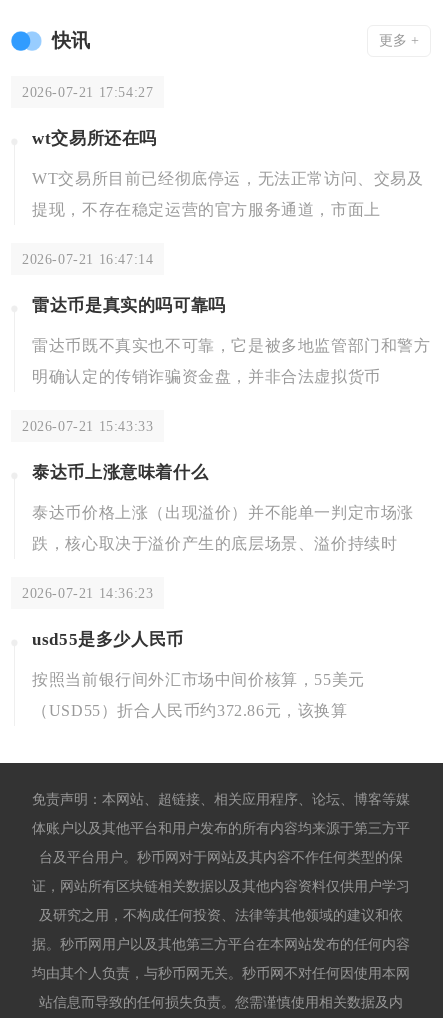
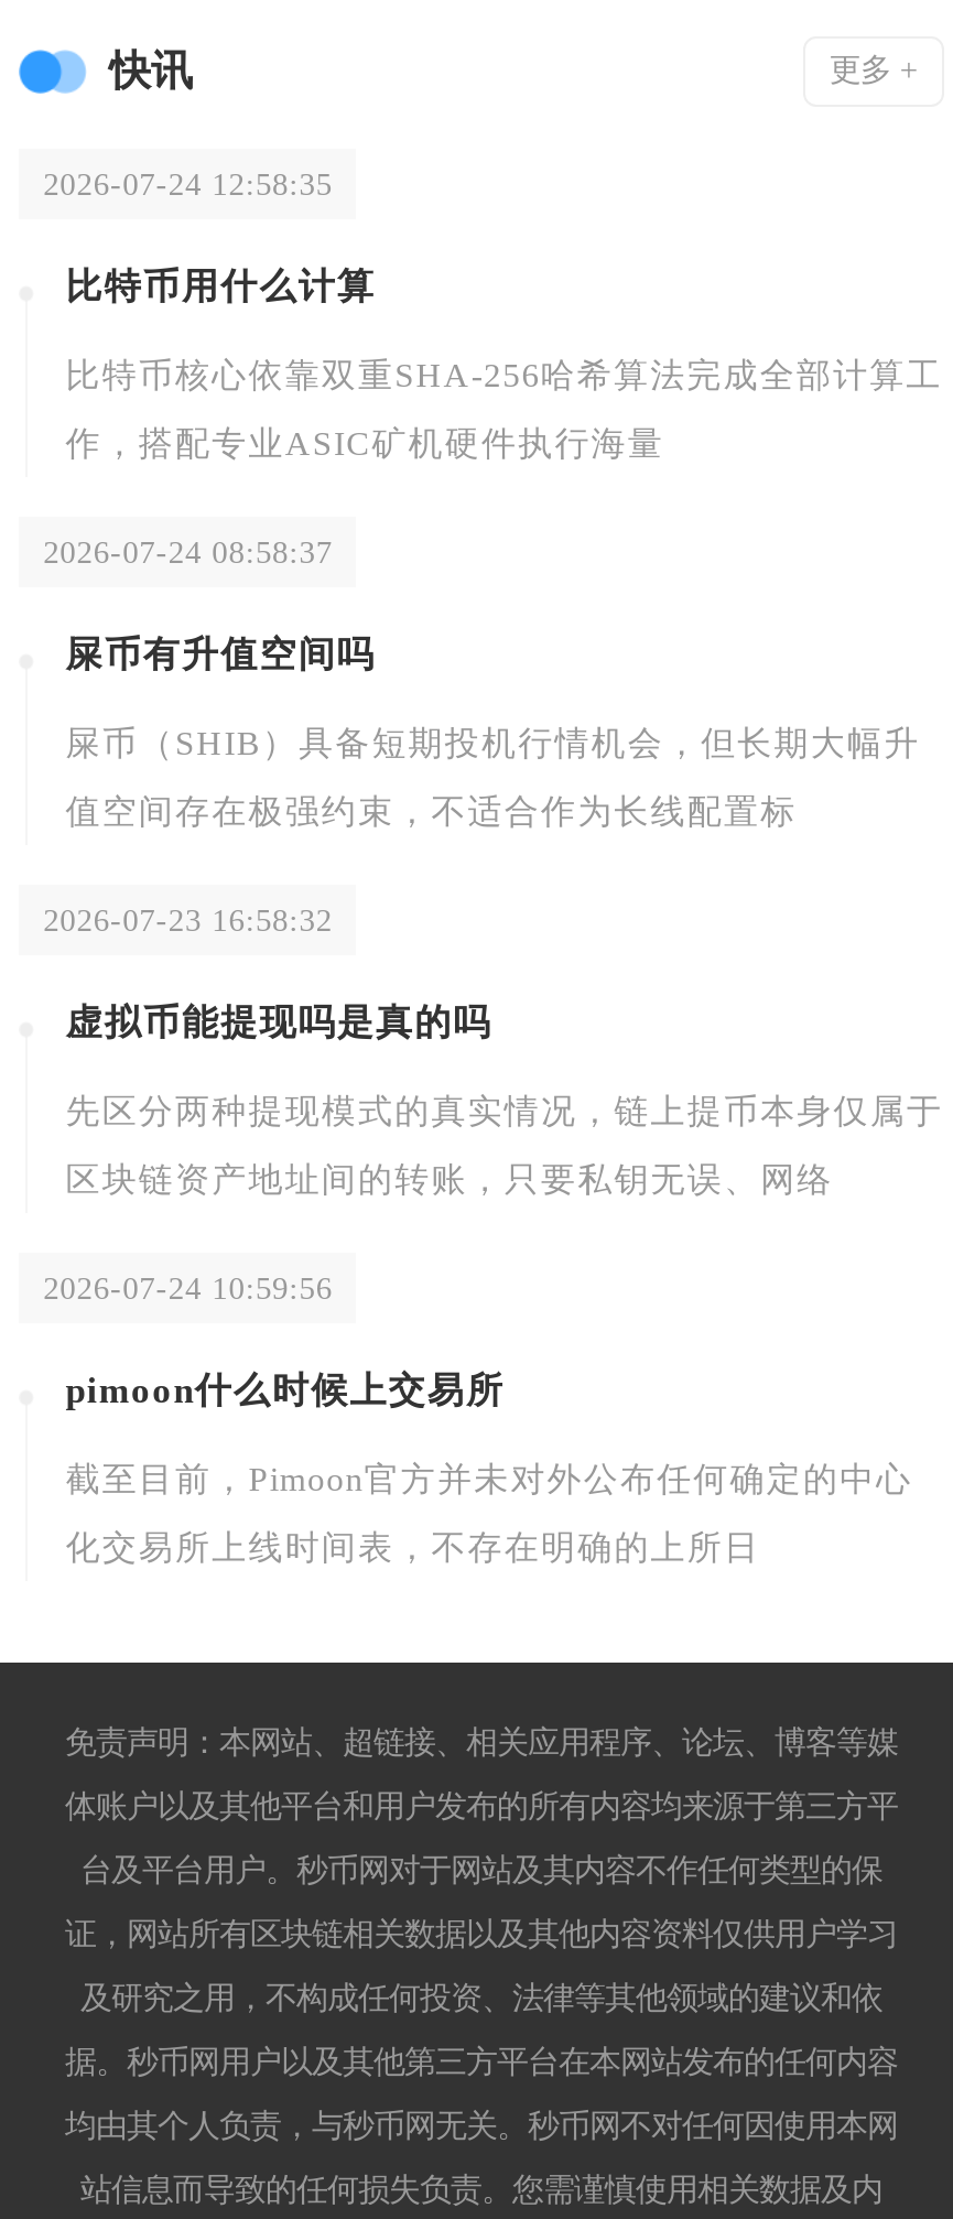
[22,84,153,100] 2026-07-21 17:54:27 -> [43,166,333,201] 2026-07-24 12:58:35
[32,129,157,148] wt交易所还在吗 -> [65,265,376,307] 比特币用什么计算
[32,170,424,187] WT交易所目前已经彻底停运，无法正常访问、交易及 -> [65,355,943,393] 比特币核心依靠双重SHA-256哈希算法完成全部计算工
[32,201,381,218] 提现，不存在稳定运营的官方服务通道，市面上 -> [65,424,664,461] 作，搭配专业ASIC矿机硬件执行海量
[22,251,153,267] 2026-07-21 16:47:14 -> [43,534,333,569] 2026-07-24 08:58:37
[32,296,226,315] 雷达币是真实的吗可靠吗 -> [65,633,376,675] 屎币有升值空间吗
[32,337,431,354] 雷达币既不真实也不可靠，它是被多地监管部门和警方 -> [65,723,920,761] 屎币（SHIB）具备短期投机行情机会，但长期大幅升
[32,368,381,385] 明确认定的传销诈骗资金盘，并非合法虚拟货币 -> [65,792,797,829] 值空间存在极强约束，不适合作为长线配置标
[22,418,153,434] 2026-07-21 15:43:33 -> [43,902,333,937] 2026-07-23 16:58:32
[32,463,208,482] 泰达币上涨意味着什么 -> [65,1001,492,1043] 虚拟币能提现吗是真的吗
[32,504,414,521] 泰达币价格上涨（出现溢价）并不能单一判定市场涨 -> [65,1091,943,1129] 先区分两种提现模式的真实情况，链上提币本身仅属于
[32,535,397,552] 跌，核心取决于溢价产生的底层场景、溢价持续时 -> [65,1160,834,1197] 区块链资产地址间的转账，只要私钥无误、网络
[22,585,153,601] 2026-07-21 14:36:23 -> [43,1270,333,1305] 2026-07-24 10:59:56
[32,630,184,649] usd55是多少人民币 -> [65,1369,505,1411] pimoon什么时候上交易所
[32,671,365,688] 按照当前银行间外汇市场中间价核算，55美元 -> [65,1459,913,1497] 截至目前，Pimoon官方并未对外公布任何确定的中心
[32,702,348,719] （USD55）折合人民币约372.86元，该换算 -> [65,1528,760,1565] 化交易所上线时间表，不存在明确的上所日

